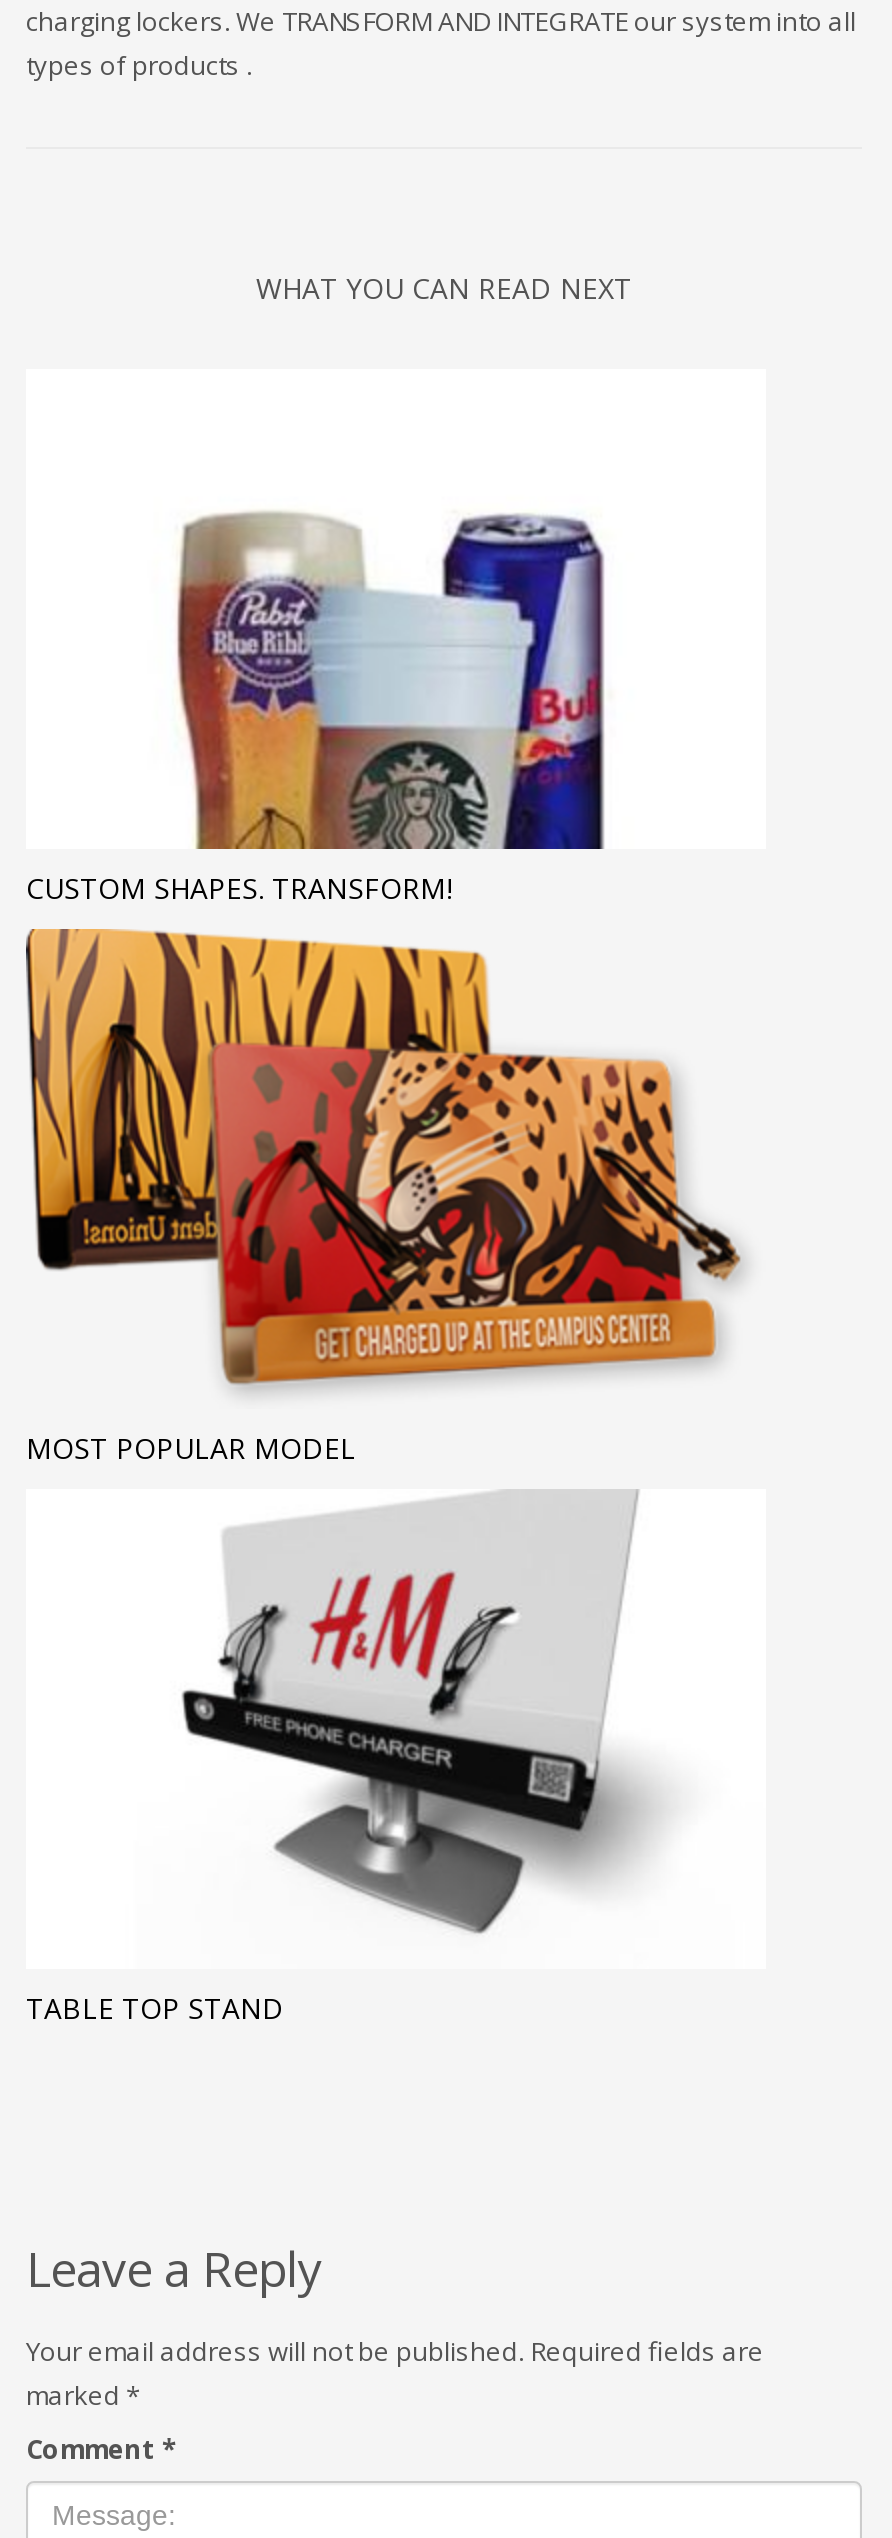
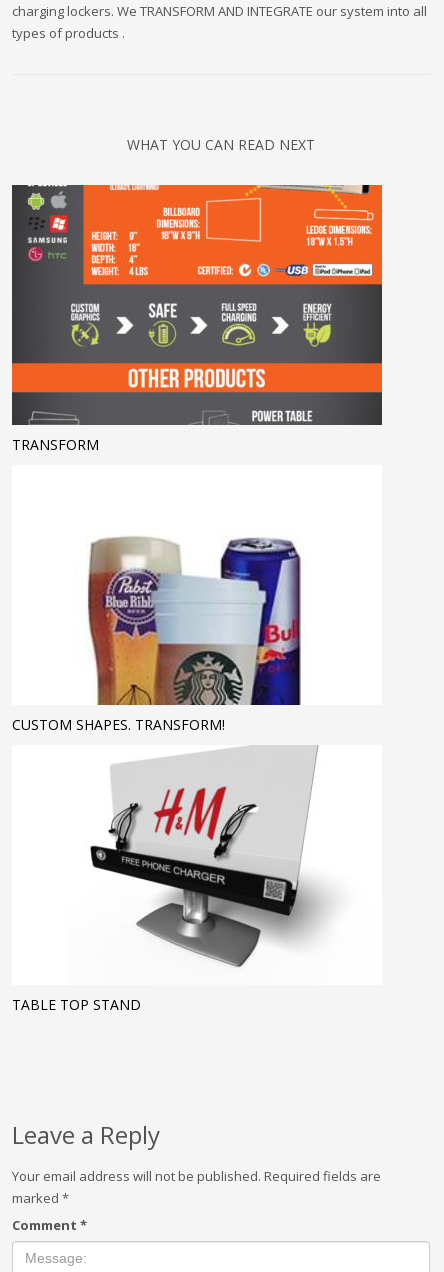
none -> [11,184,383,454] [image] | TRANSFORM
moved [26,504,618,908] -> [12,532,308,734]: [image] | CUSTOM SHAPES. TRANSFORM!
[24,926,748,1468] [image] | MOST POPULAR MODEL -> none

